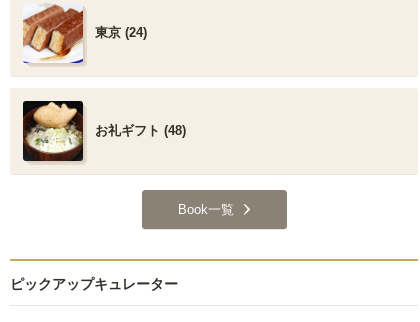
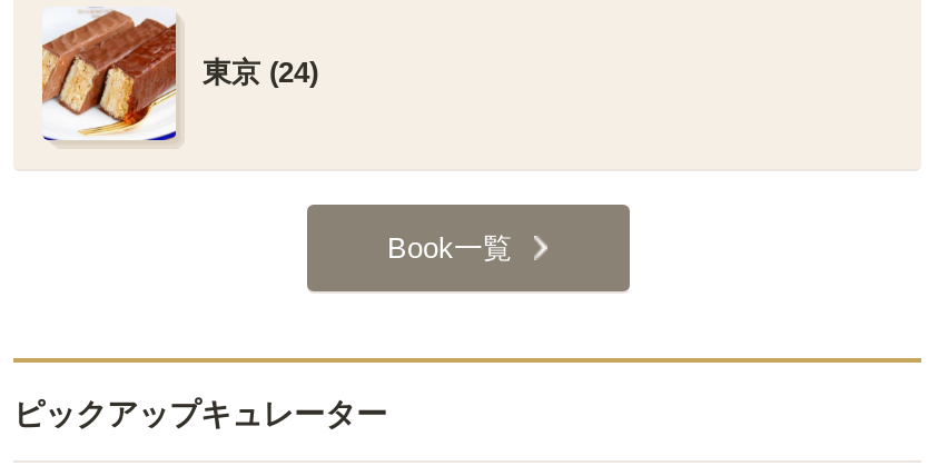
[22,100,186,162] [image] | お礼ギフト (48) -> none

